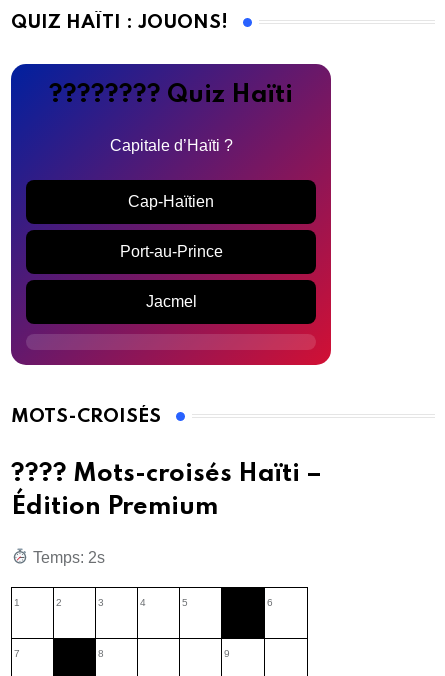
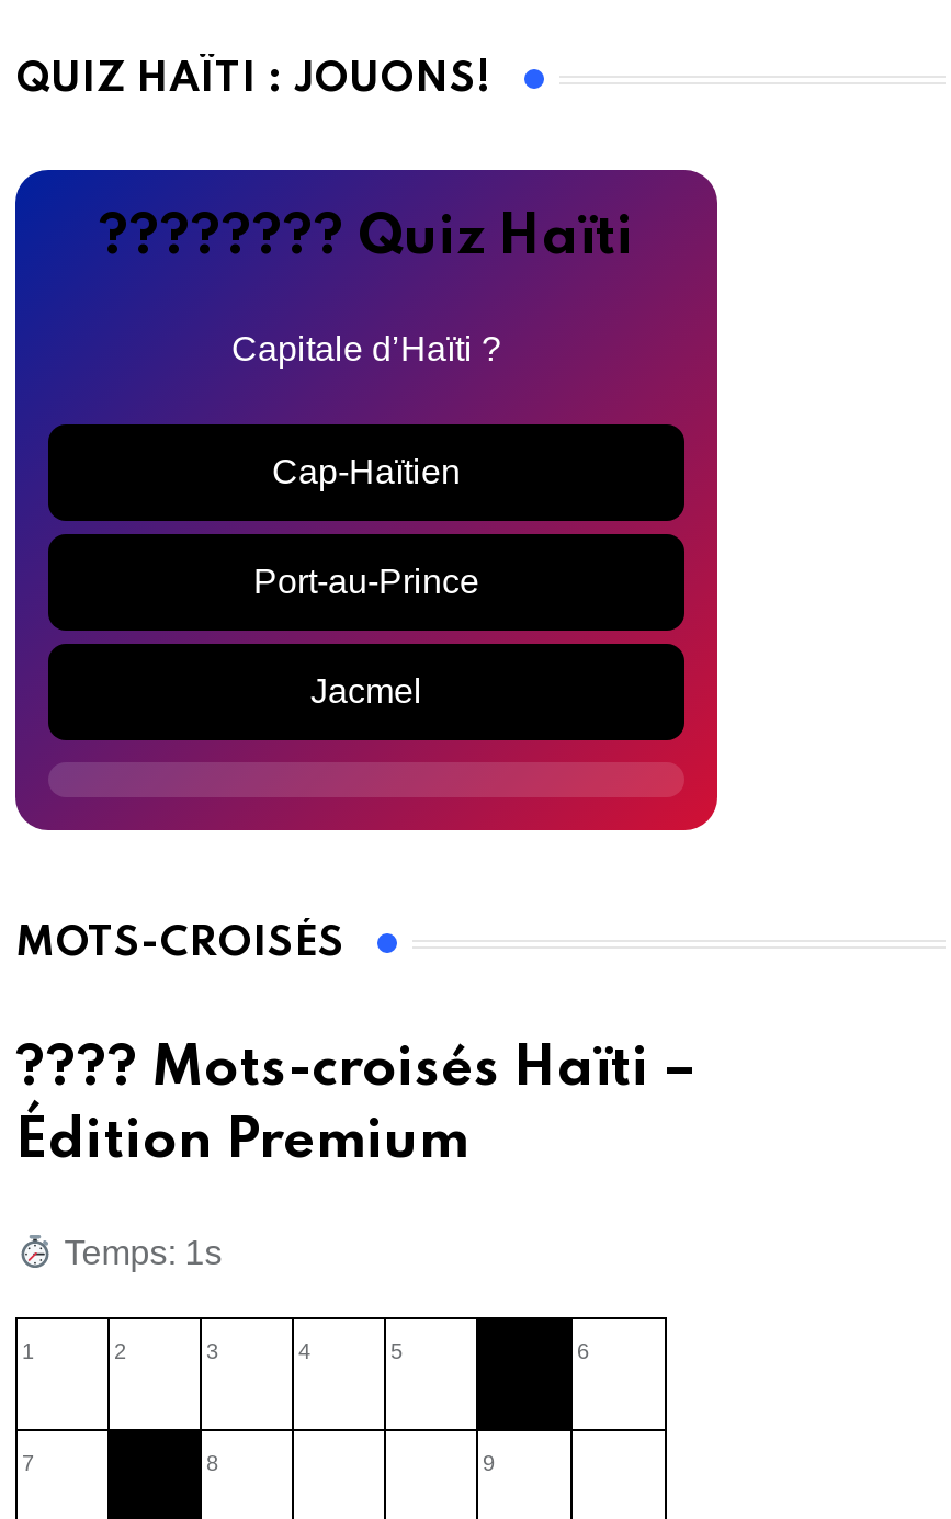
[29,549,105,566] Temps: 2s -> [55,1235,222,1272] Temps: 1s

